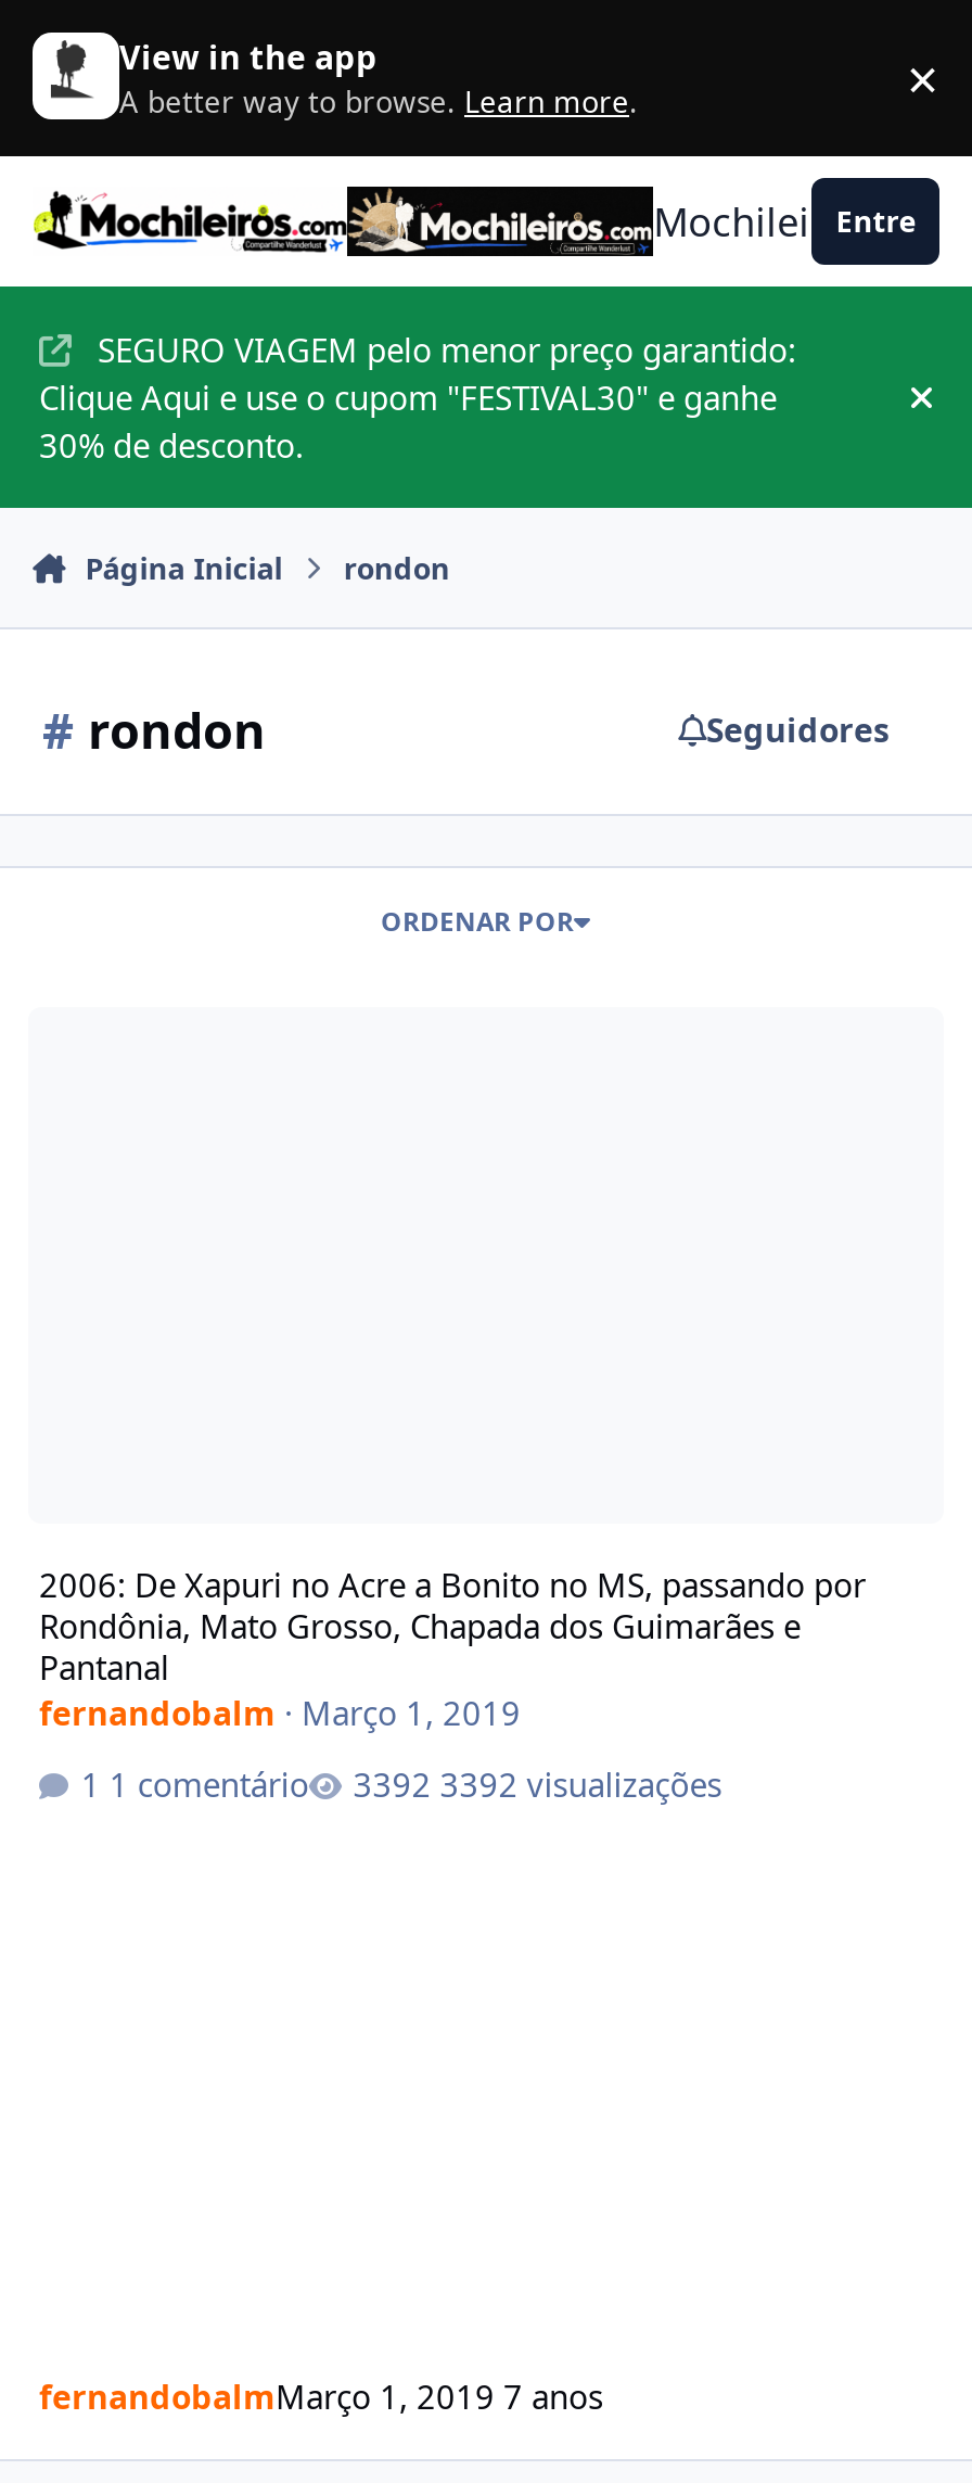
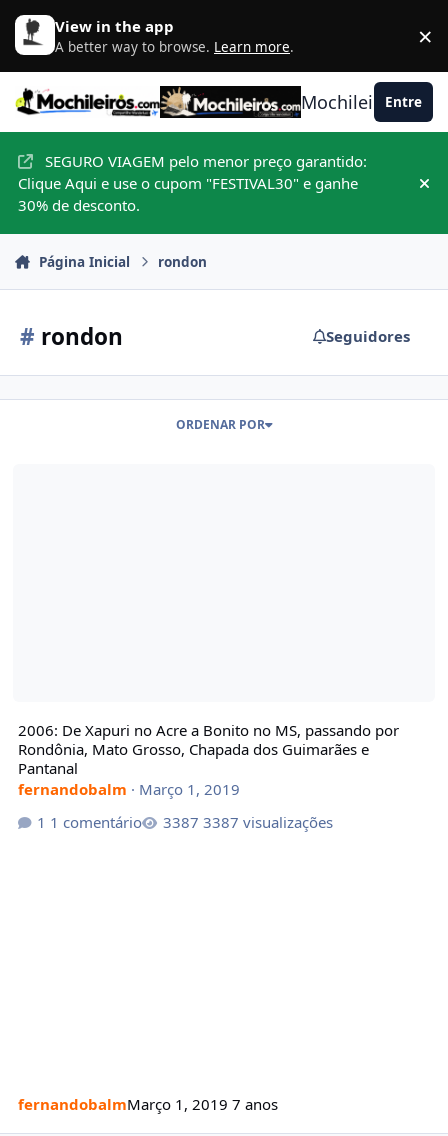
[440,1762,722,1805] 3392 visualizações -> [203,812,333,832] 3387 visualizações

